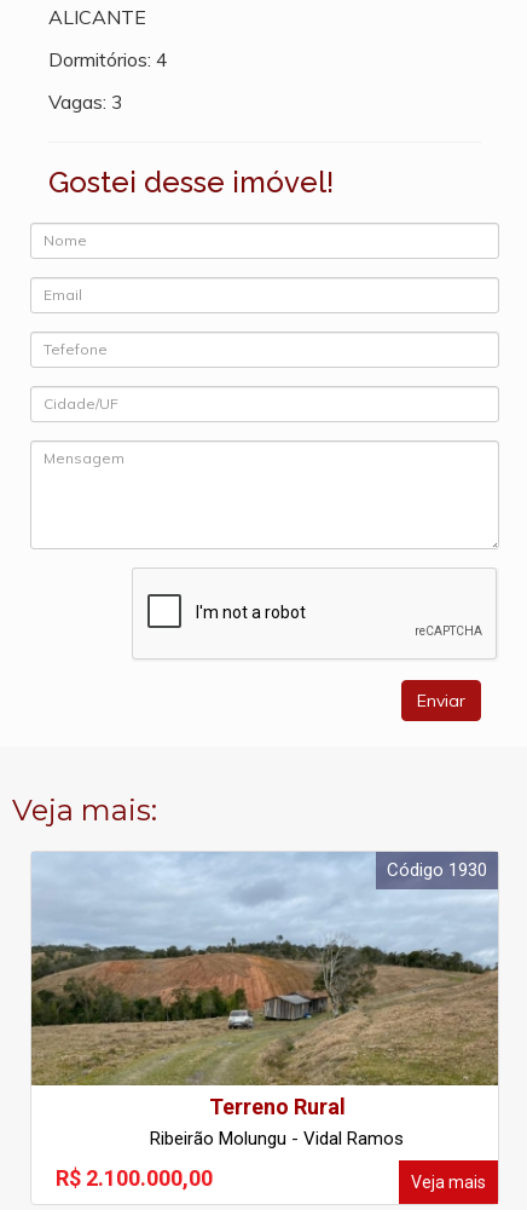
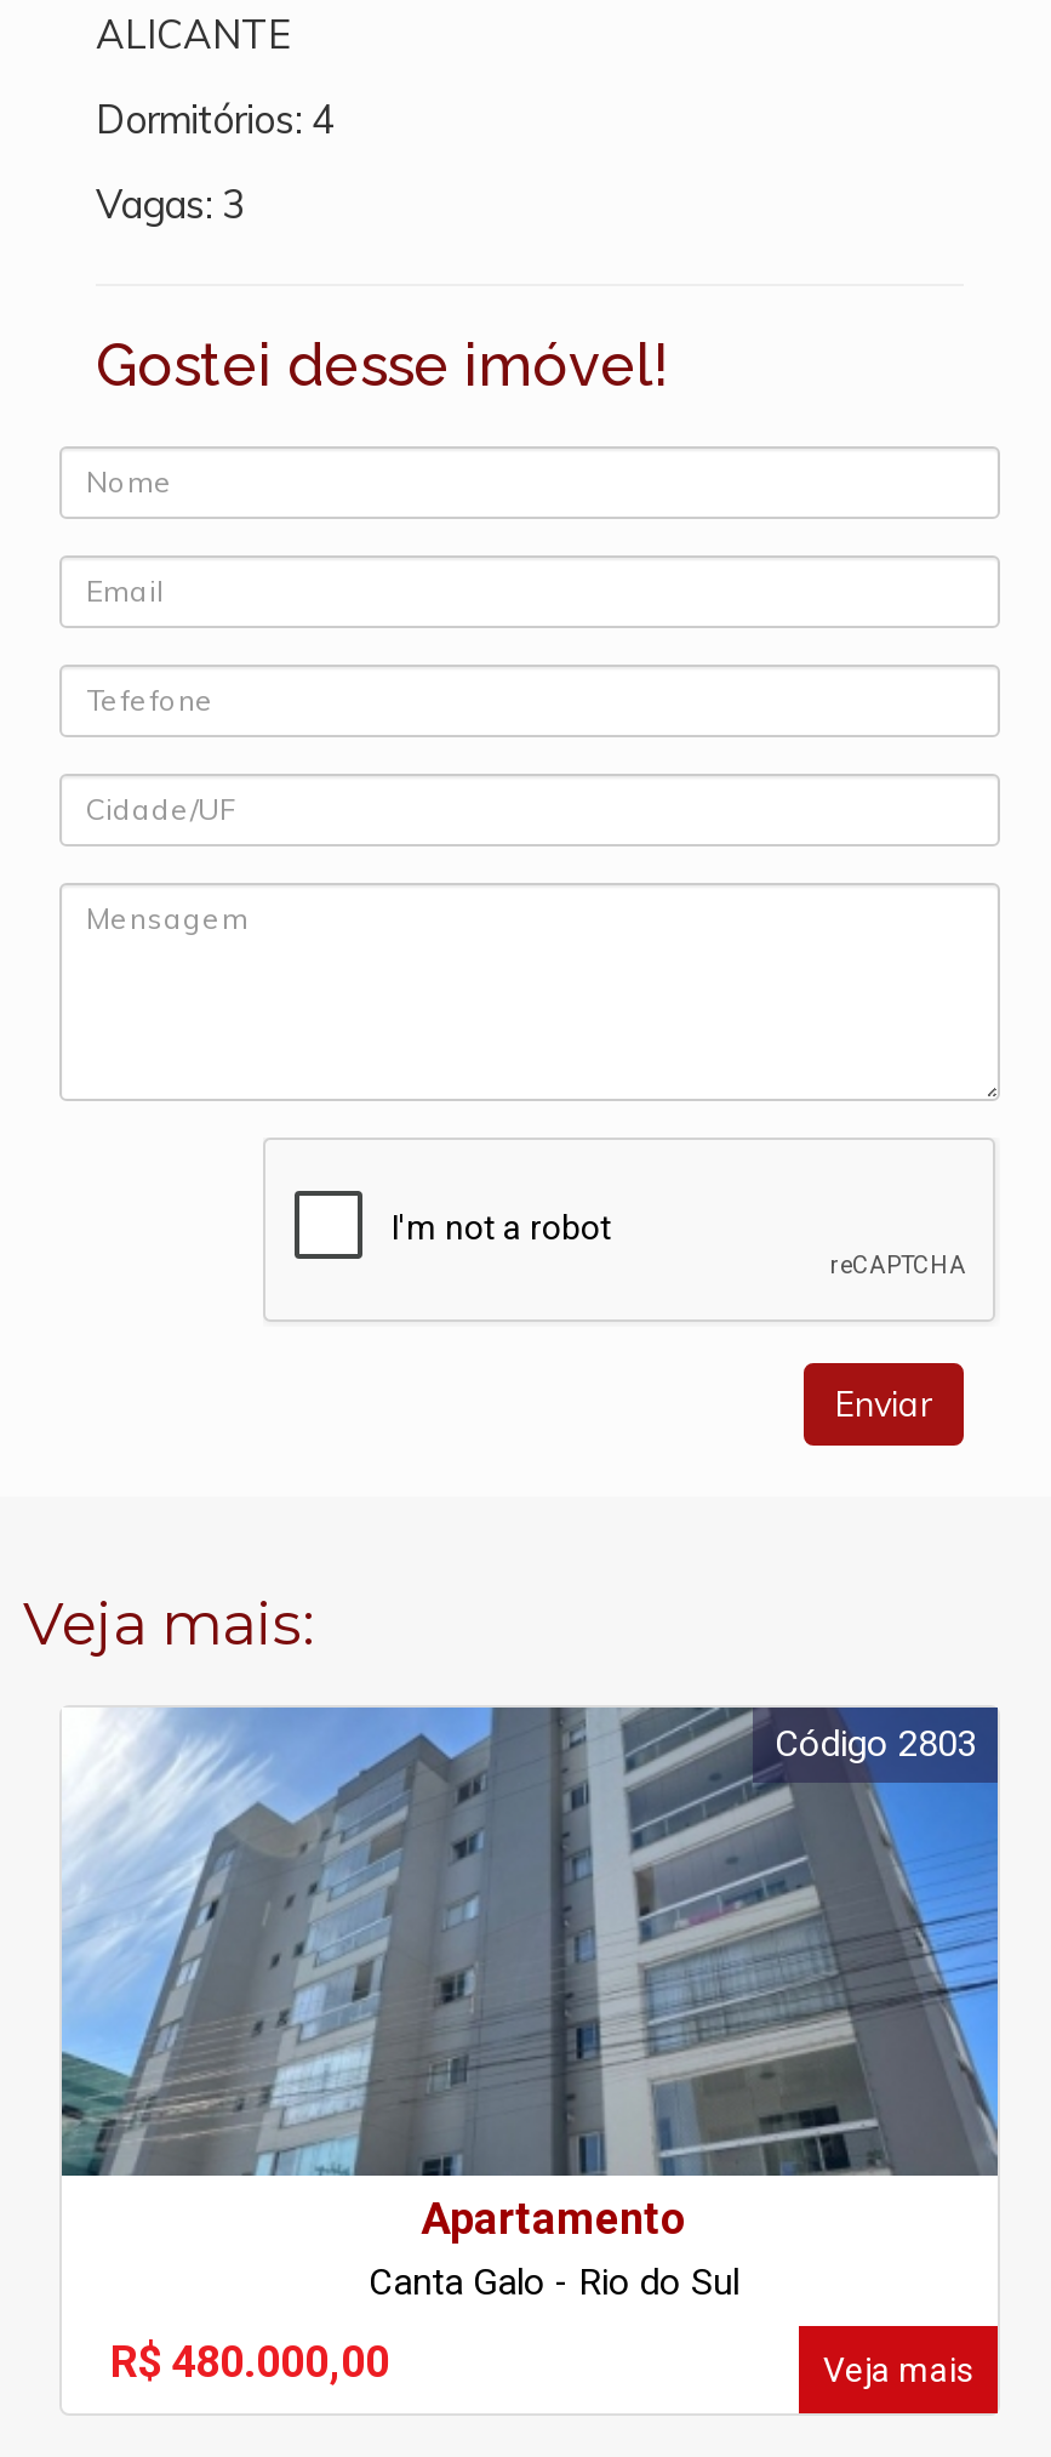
[30,852,499,1087] [image] | Código 1930 -> [59,1705,1000,2178] [image] | Código 2803
[150,1094,404,1149] Terreno Rural | Ribeirão Molungu - Vidal Ramos -> [369,2192,739,2304] Apartamento | Canta Galo - Rio do Sul
[56,1165,213,1190] R$ 2.100.000,00 -> [110,2335,389,2386] R$ 480.000,00

